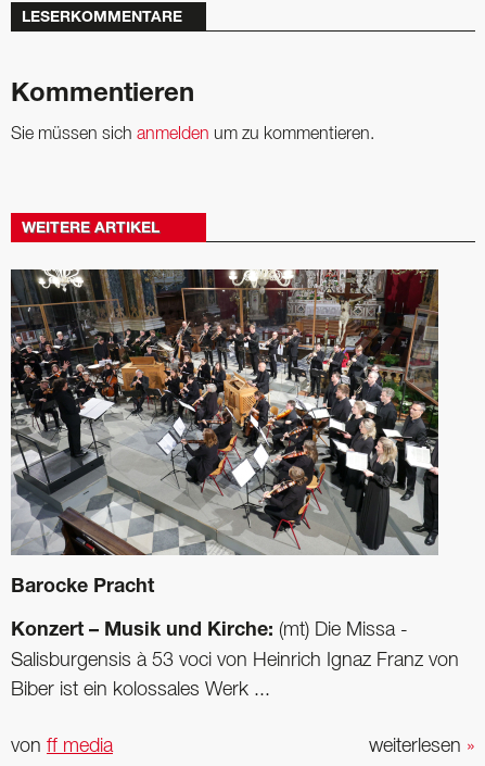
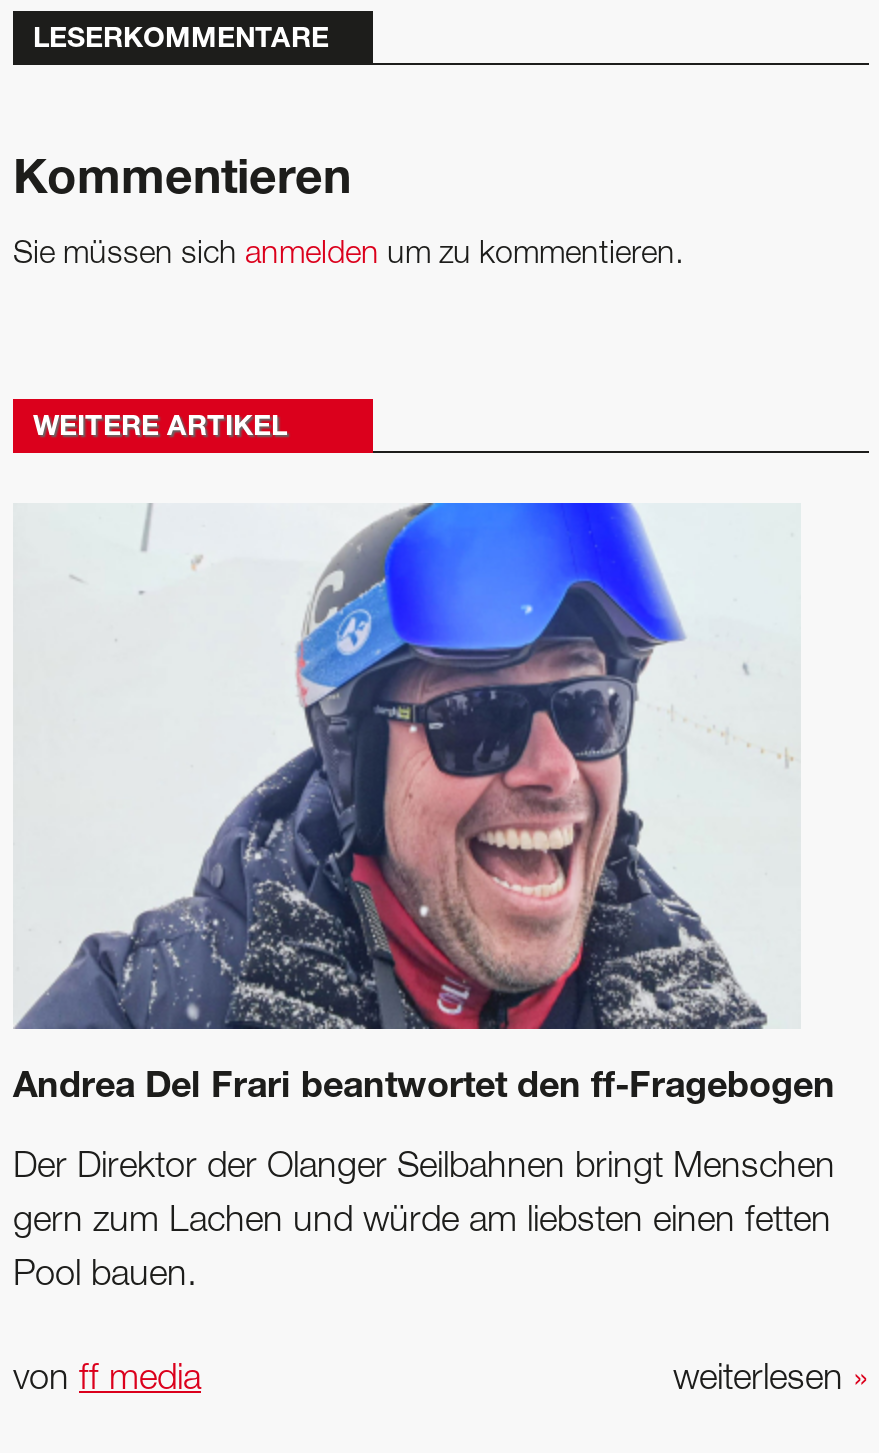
[10,268,439,597] [image] | Barocke Pracht -> [13,501,835,1107] [image] | Andrea Del Frari beantwortet den ff-Fragebogen
[11,621,408,641] Konzert – Musik und Kirche: (mt) Die Missa - -> [13,1151,835,1183] Der Direktor der Olanger Seilbahnen bringt Menschen
[11,652,459,669] Salisburgensis à 53 voci von Heinrich Ignaz Franz von -> [13,1205,831,1237] gern zum Lachen und würde am liebsten einen fetten
[11,681,270,699] Biber ist ein kolossales Werk ... -> [13,1259,197,1291] Pool bauen.

